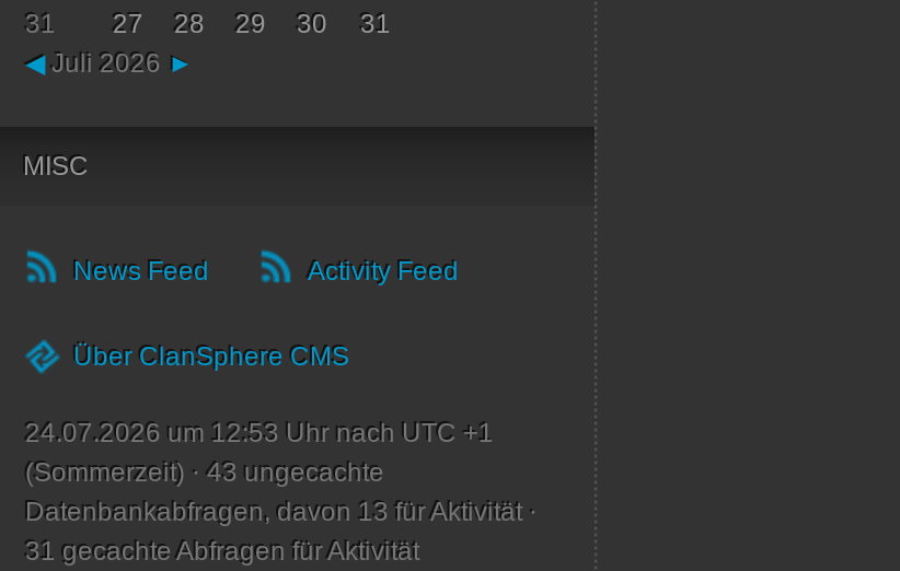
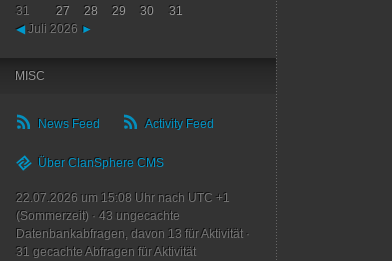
[25,417,494,448] 24.07.2026 um 12:53 Uhr nach UTC +1 -> [16,191,230,205] 22.07.2026 um 15:08 Uhr nach UTC +1

